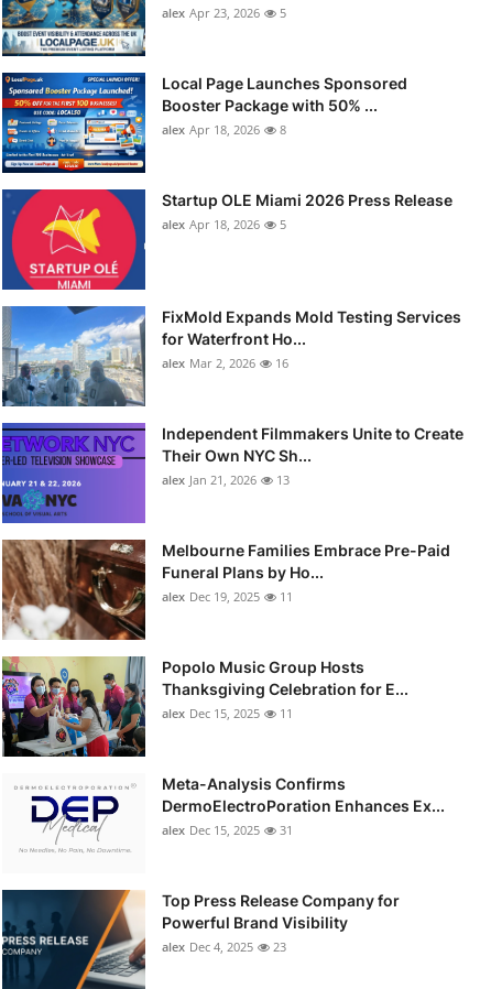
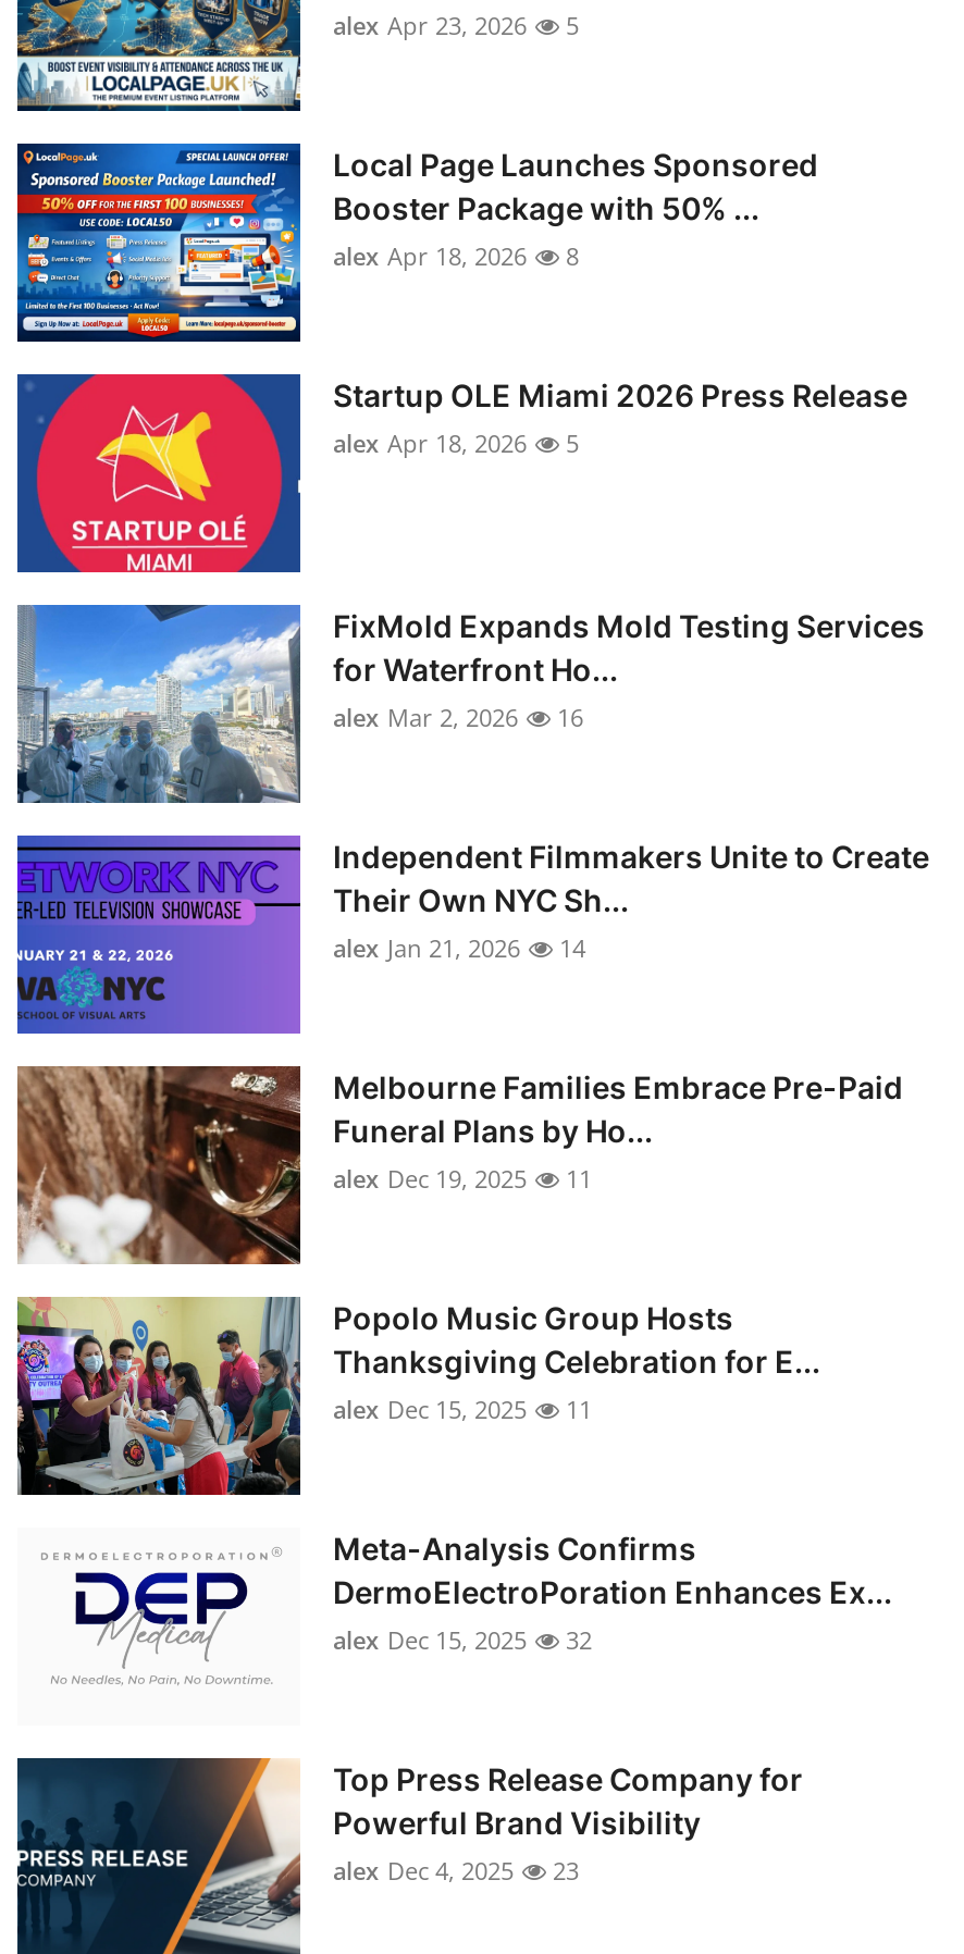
[162,471,290,488] alex Jan 21, 2026 13 -> [333,931,585,964] alex Jan 21, 2026 14
[162,822,293,838] alex Dec 15, 2025 31 -> [333,1623,592,1656] alex Dec 15, 2025 32

